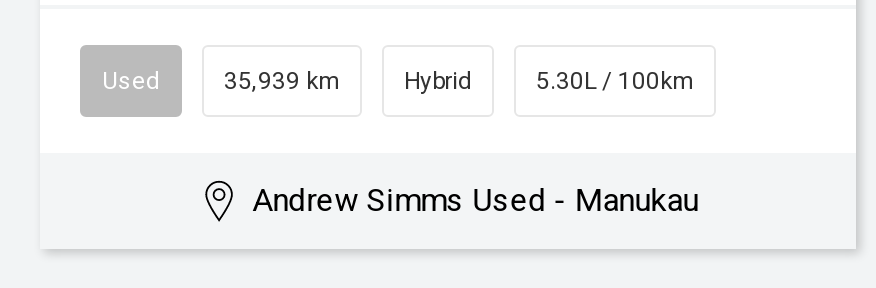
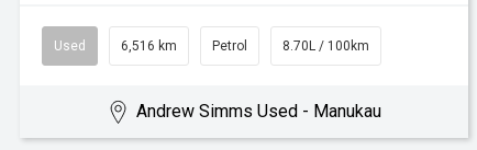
[224,67,694,95] 35,939 km | Hybrid | 5.30L / 100km -> [121,39,369,54] 6,516 km | Petrol | 8.70L / 100km

